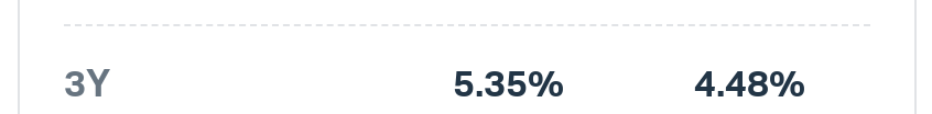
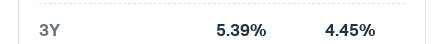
[453,68,565,106] 5.35% -> [215,23,266,40] 5.39%
[694,68,806,106] 4.48% -> [325,23,376,40] 4.45%

